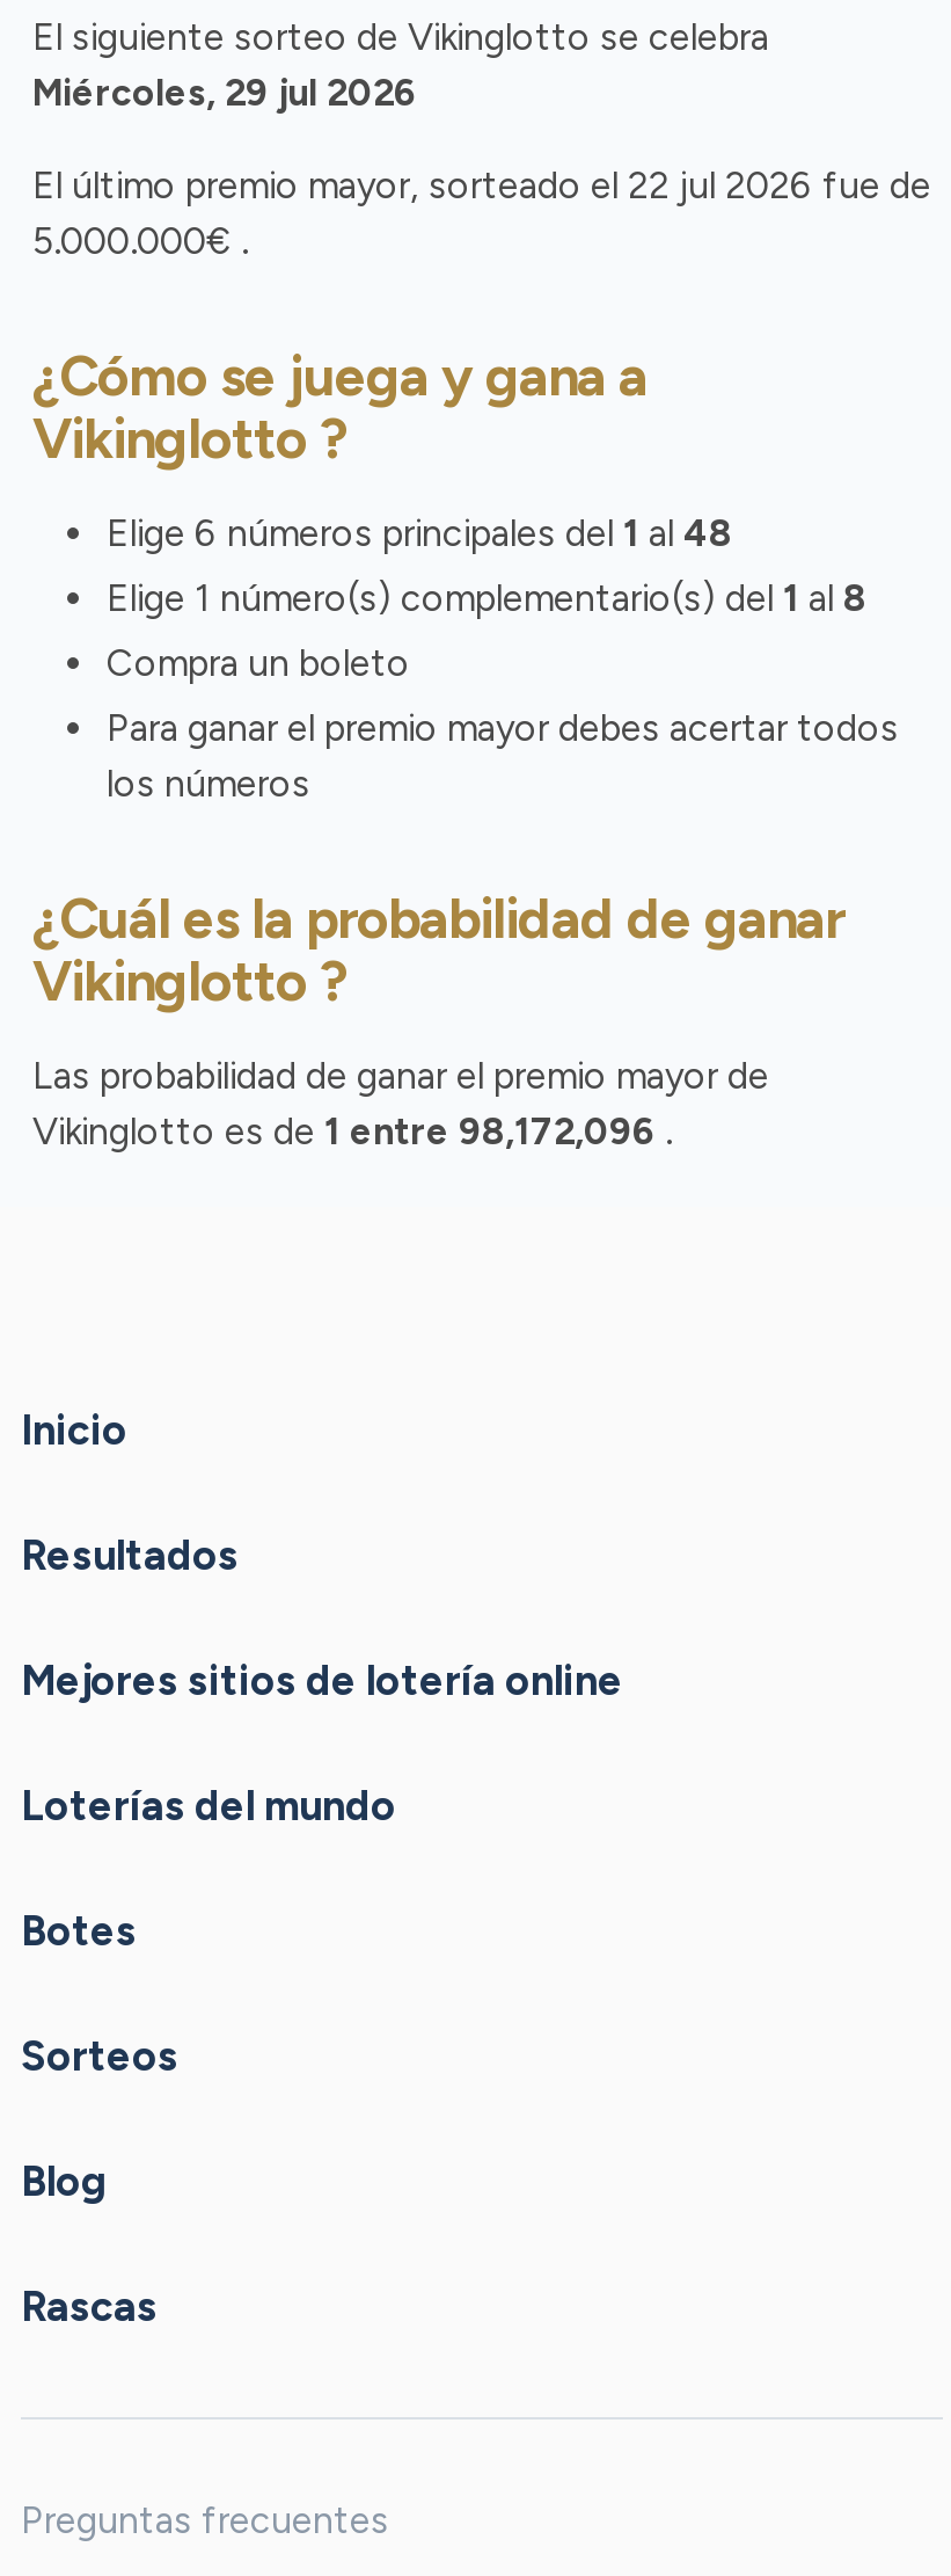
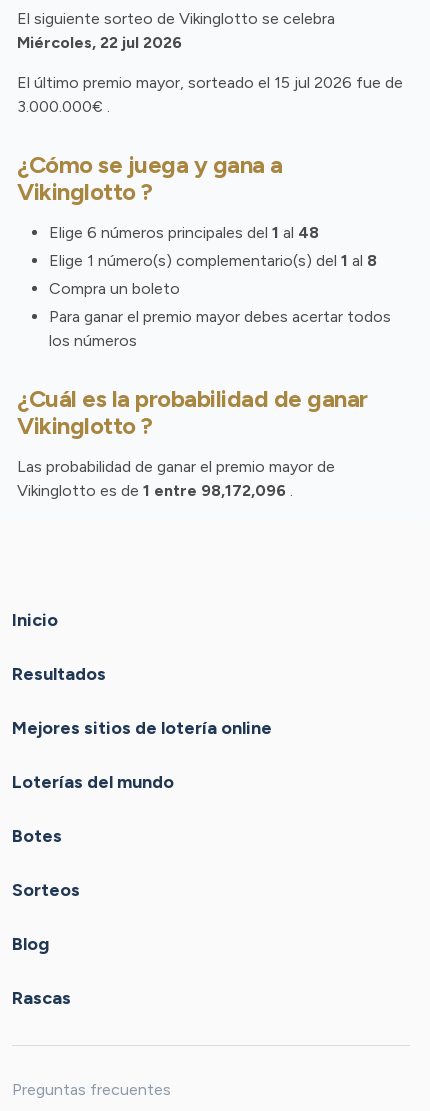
[32,70,417,114] Miércoles, 29 jul 2026 -> [17,33,182,52] Miércoles, 22 jul 2026
[32,163,931,207] El último premio mayor, sorteado el 22 jul 2026 fue de -> [17,73,403,92] El último premio mayor, sorteado el 15 jul 2026 fue de
[32,218,248,262] 5.000.000€ . -> [17,97,110,116] 3.000.000€ .

